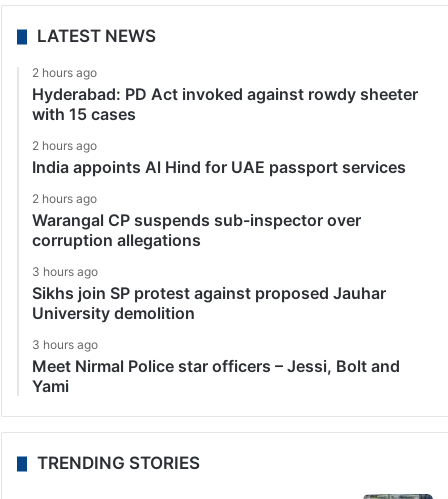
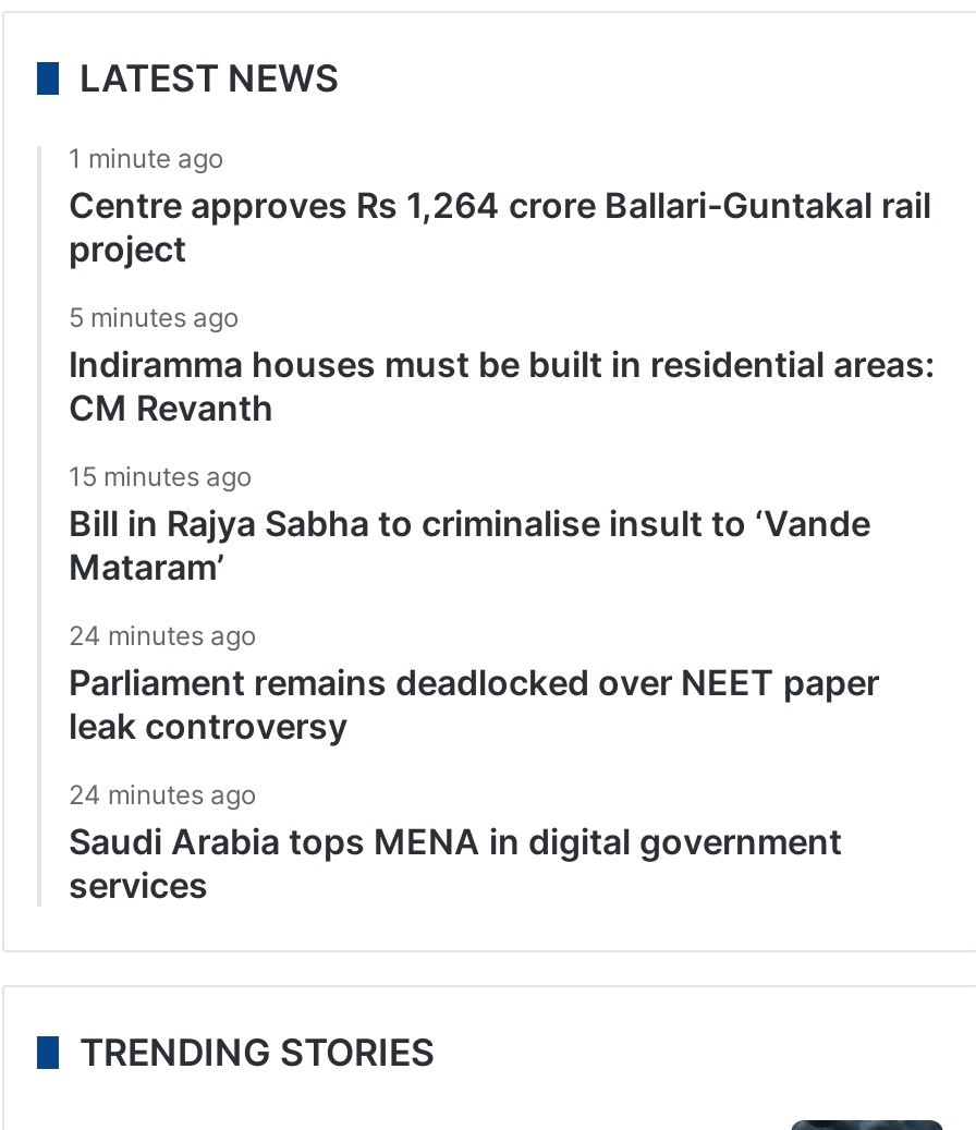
[31,65,417,124] 2 hours ago | Hyderabad: PD Act invoked against rowdy sheeter | with 15 cases -> [69,141,931,269] 1 minute ago | Centre approves Rs 1,264 crore Ballari-Guntakal rail | project
[31,138,405,177] 2 hours ago | India appoints Al Hind for UAE passport services -> [69,300,936,428] 5 minutes ago | Indiramma houses must be built in residential areas: | CM Revanth
[31,191,360,250] 2 hours ago | Warangal CP suspends sub-inspector over | corruption allegations -> [69,459,870,588] 15 minutes ago | Bill in Rajya Sabha to criminalise insult to ‘Vande | Mataram’
[31,264,385,323] 3 hours ago | Sikhs join SP protest against proposed Jauhar | University demolition -> [69,618,879,747] 24 minutes ago | Parliament remains deadlocked over NEET paper | leak controversy
[31,337,399,396] 3 hours ago | Meet Nirmal Police star officers – Jessi, Bolt and | Yami -> [69,777,842,906] 24 minutes ago | Saudi Arabia tops MENA in digital government | services

